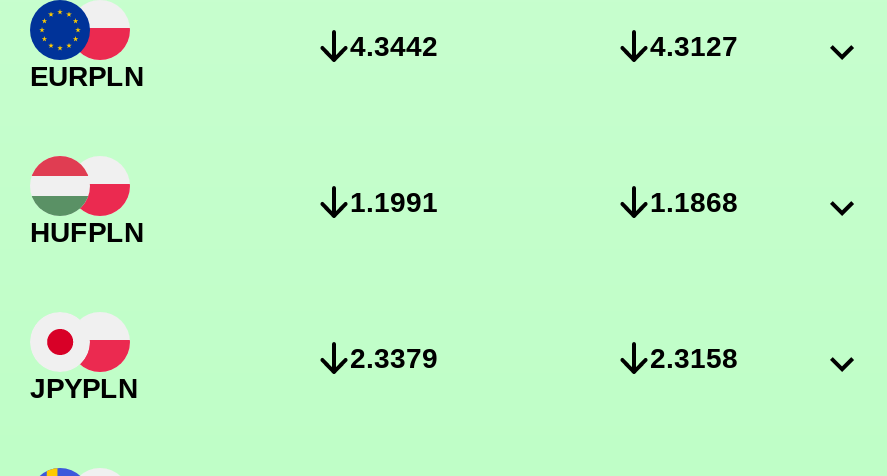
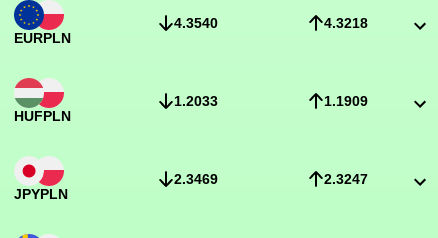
[350,30,438,62] 4.3442 -> [174,15,218,31] 4.3540
[650,30,738,62] 4.3127 -> [324,15,368,31] 4.3218
[350,186,438,218] 1.1991 -> [174,93,218,109] 1.2033
[650,186,738,218] 1.1868 -> [324,93,368,109] 1.1909
[350,342,438,374] 2.3379 -> [174,171,218,187] 2.3469
[650,342,738,374] 2.3158 -> [324,171,368,187] 2.3247

